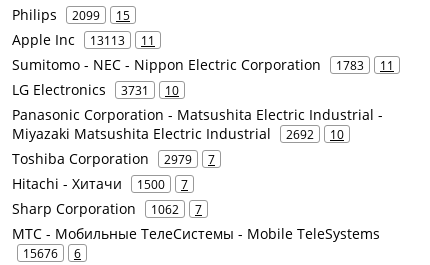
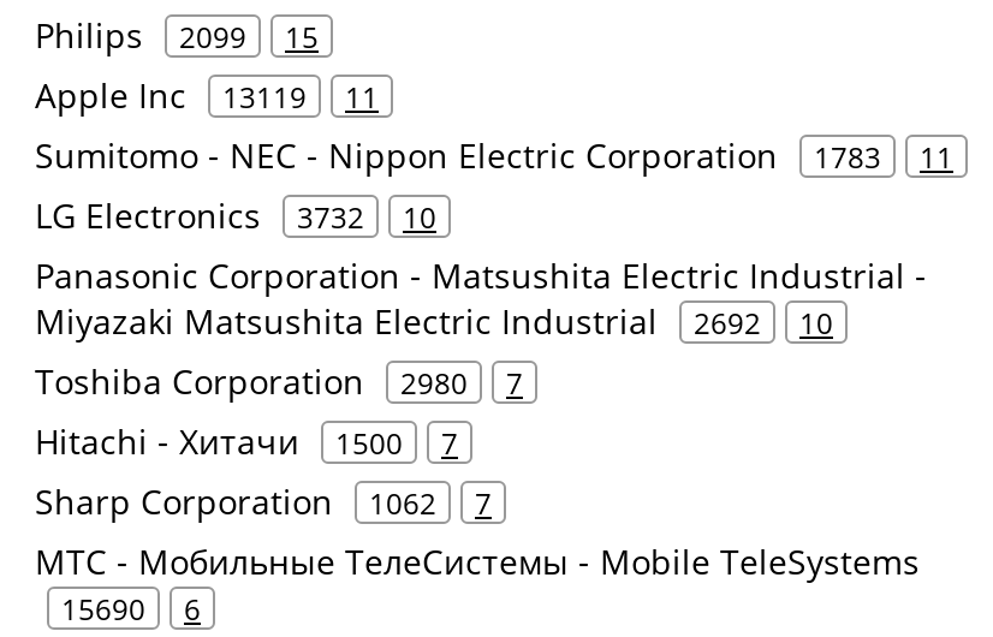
[90,32,125,48] 13113 -> [222,76,307,115] 13119
[12,80,179,99] LG Electronics 3731 10 -> [35,192,436,237] LG Electronics 3732 10
[12,149,215,168] Toshiba Corporation 2979 7 -> [35,358,523,403] Toshiba Corporation 2980 7
[23,245,81,261] 15676 6 -> [61,588,201,627] 15690 6

